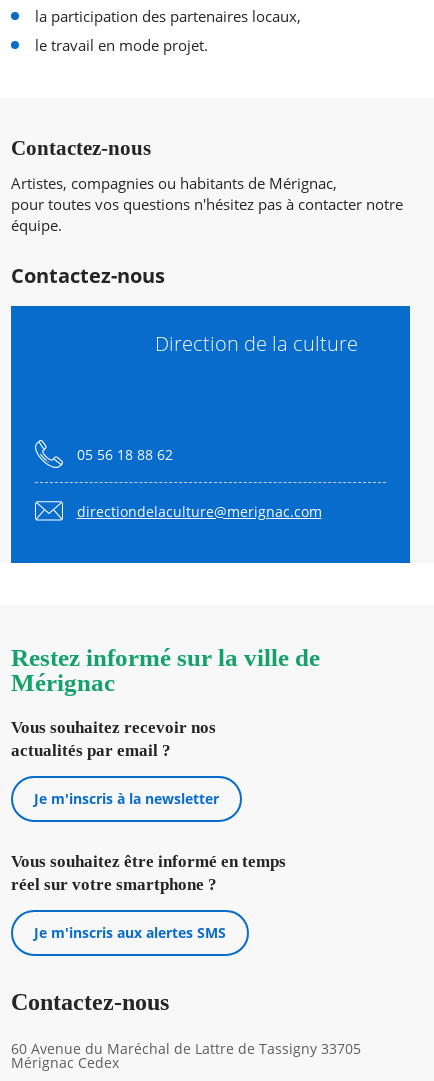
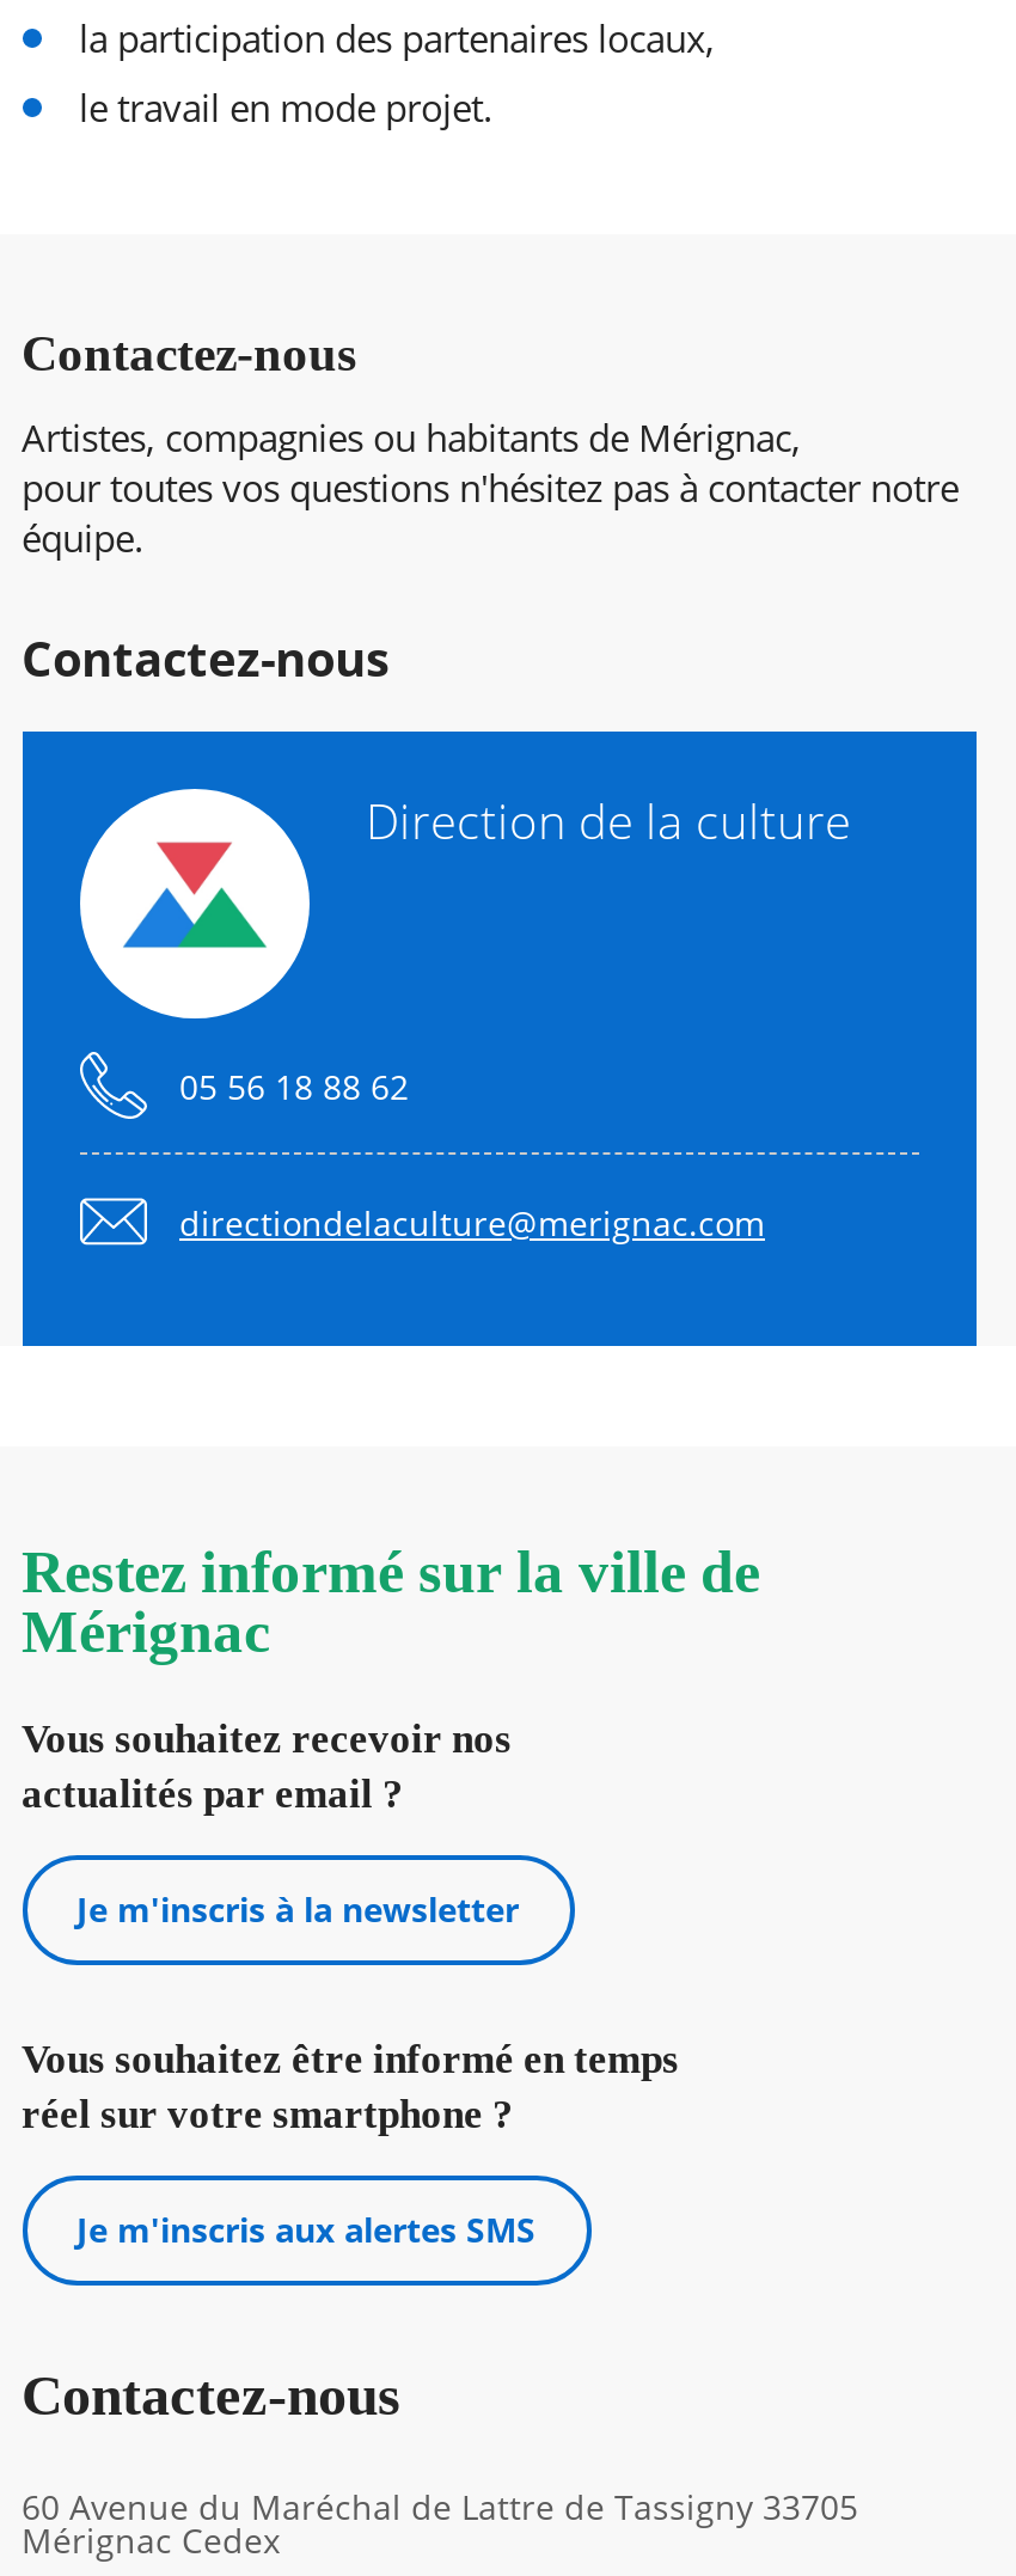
none -> [78,787,312,1021] [image]

